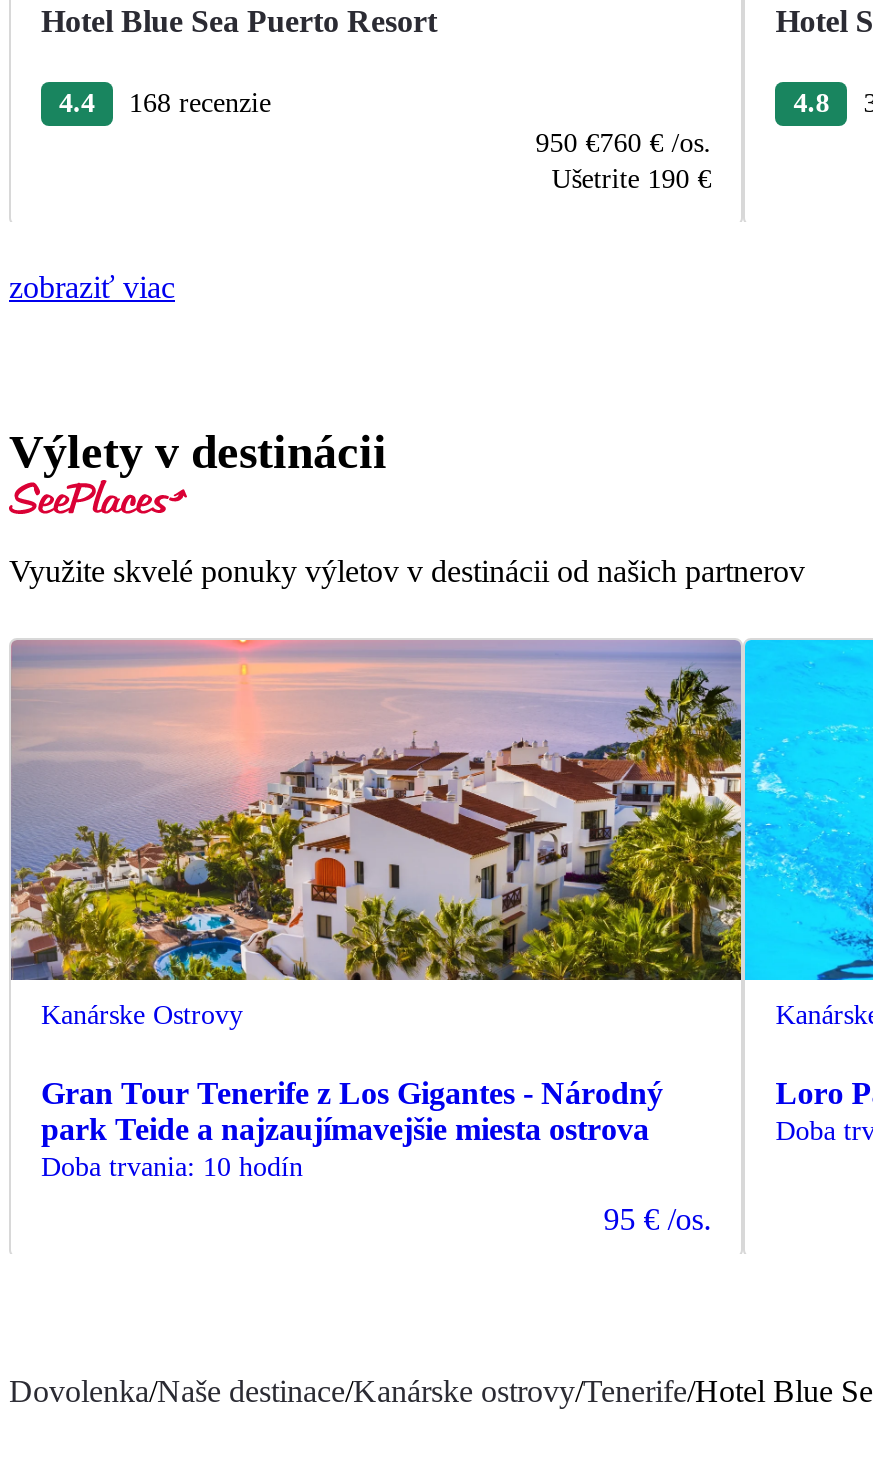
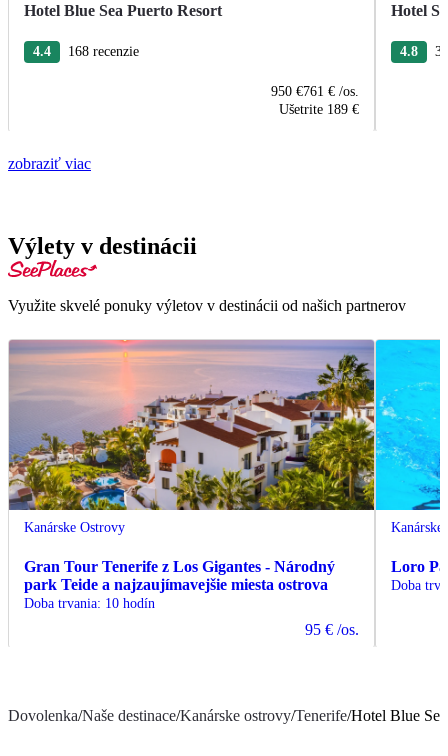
[535,129,711,159] 950 €760 €/os. -> [271,84,359,99] 950 €761 €/os.
[551,165,711,195] Ušetrite 190 € -> [279,102,359,117] Ušetrite 189 €

